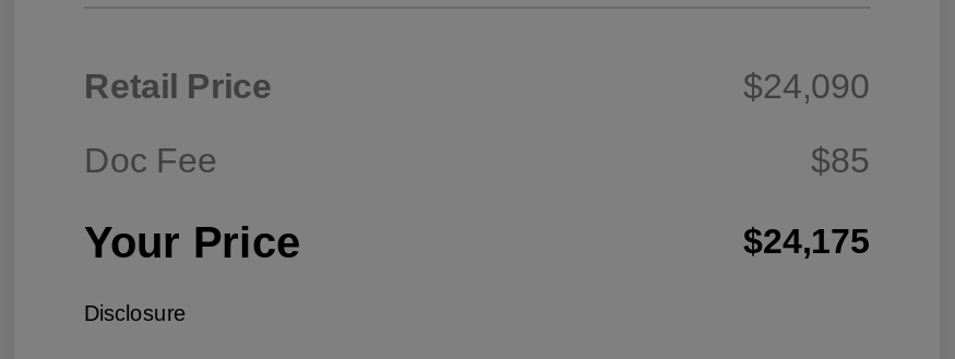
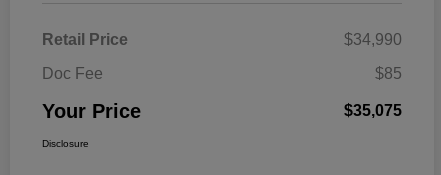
[743,67,870,104] $24,090 -> [344,31,402,48] $34,990
[743,222,870,259] $24,175 -> [344,102,402,119] $35,075

